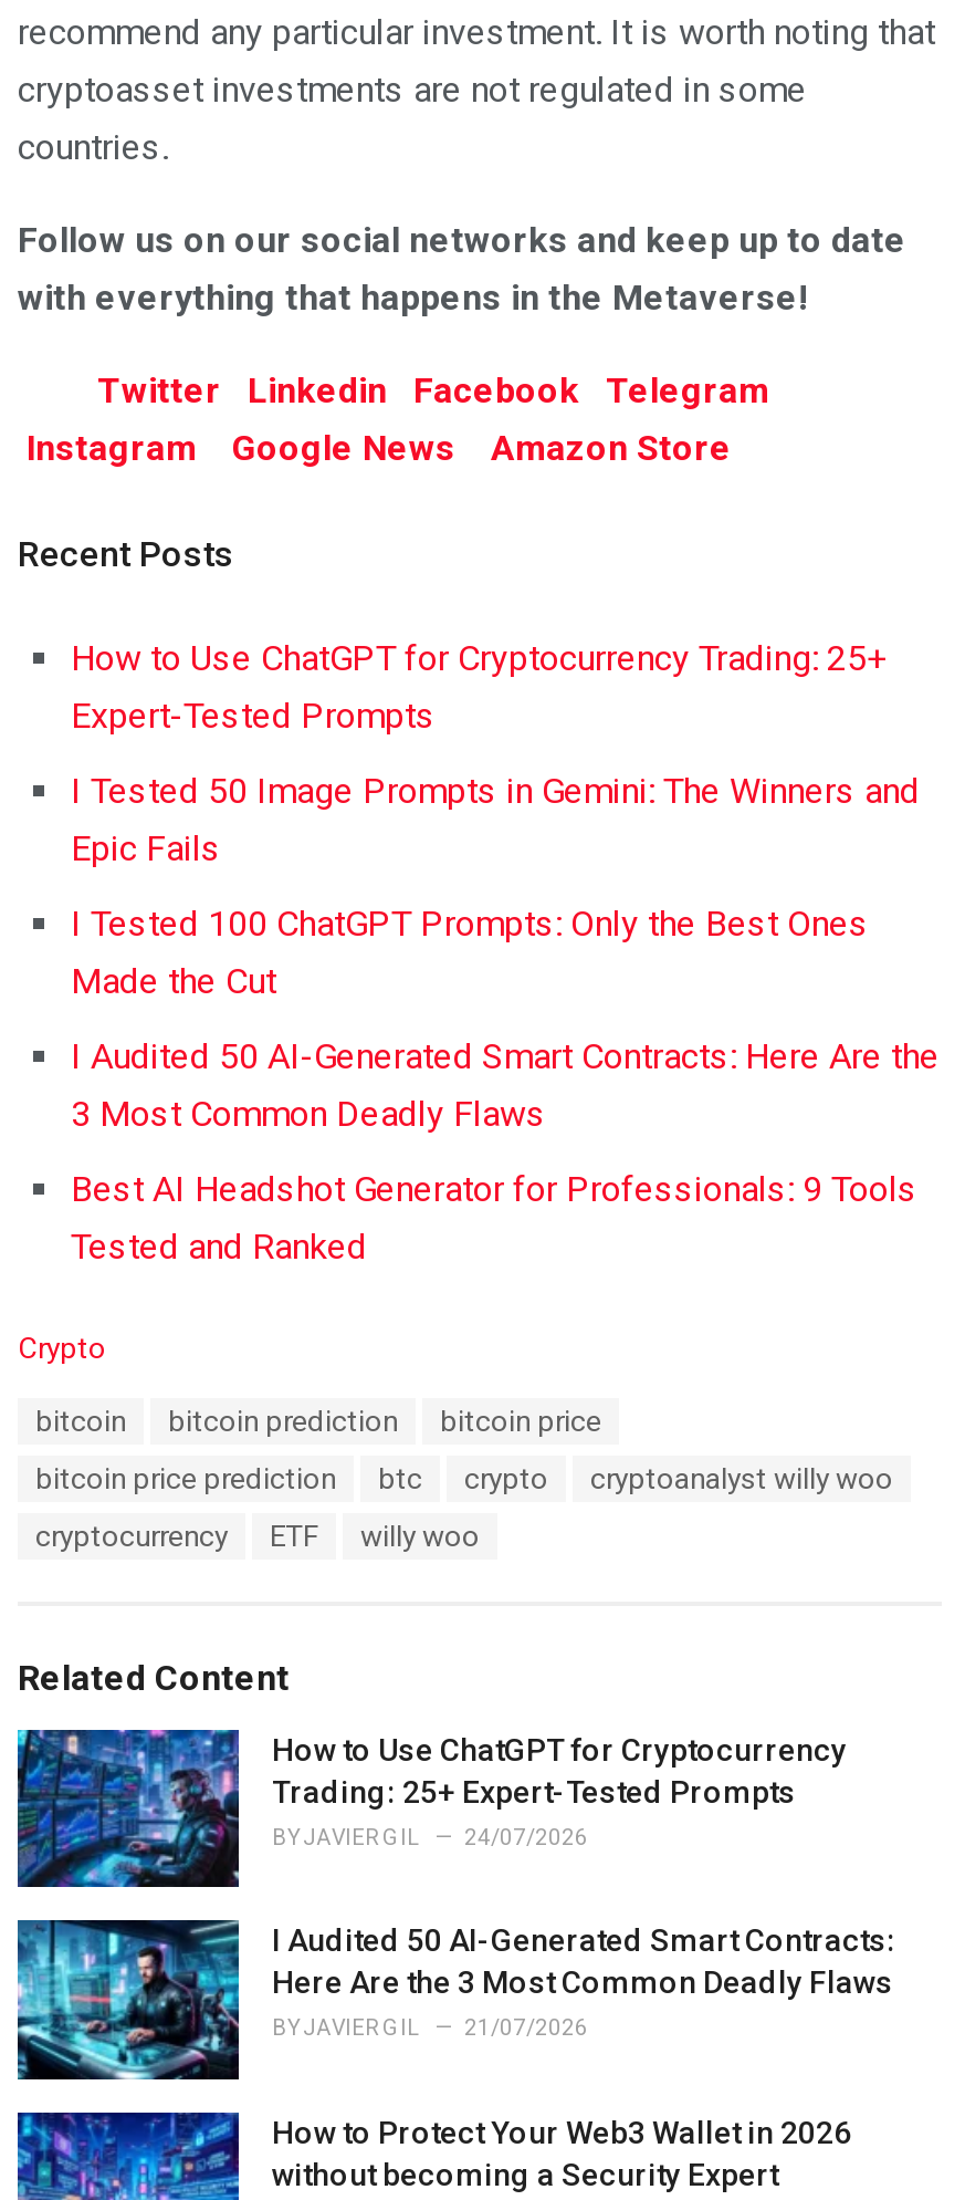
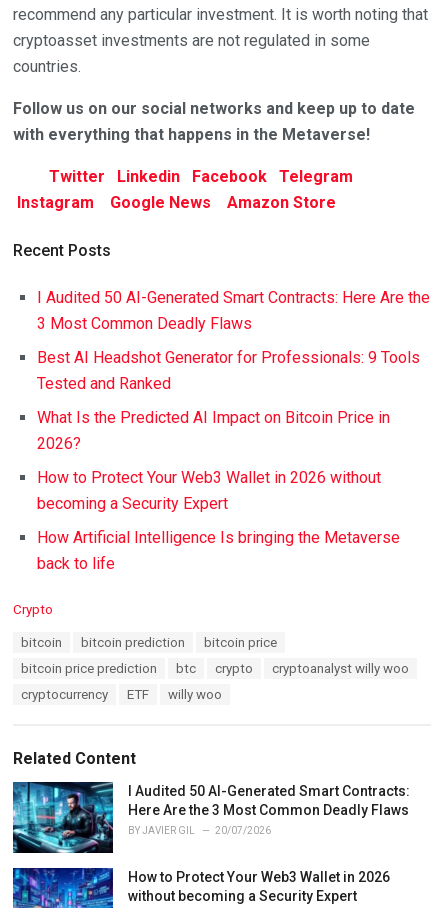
[71,637,920,1002] How to Use ChatGPT for Cryptocurrency Trading: 25+ | Expert-Tested Prompts | I Tested 50 Image Prompts in Gemini: The Winners and | Epic Fails | I Tested 100 ChatGPT Prompts: Only the Best Ones | Made the Cut -> none
moved [71,1035,940,1267] -> [37,288,430,393]: I Audited 50 AI-Generated Smart Contracts: Here Are the | 3 Most Common Deadly Flaws | Best AI Headshot Generator for Professionals: 9 Tools | Tested and Ranked
none -> [37,408,400,573] What Is the Predicted AI Impact on Bitcoin Price in | 2026? | How to Protect Your Web3 Wallet in 2026 without | becoming a Security Expert | How Artificial Intelligence Is bringing the Metaverse | back to life
[15,1728,847,1889] [image] | How to Use ChatGPT for Cryptocurrency | Trading: 25+ Expert-Tested Prompts | BYJAVIER GIL | 24/07/2026 -> none
[272,2016,588,2040] BYJAVIER GIL 21/07/2026 -> [128,824,271,835] BYJAVIER GIL 20/07/2026

